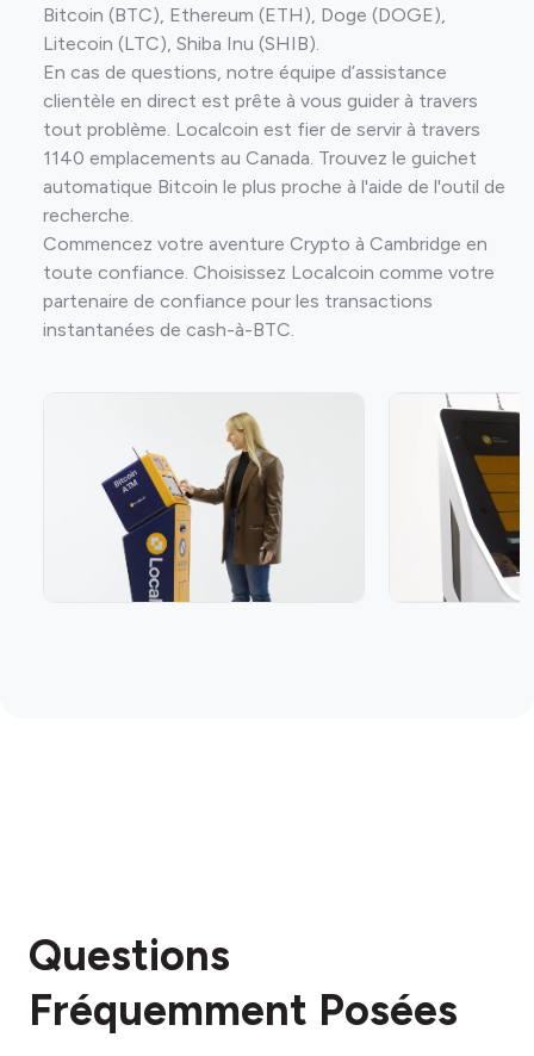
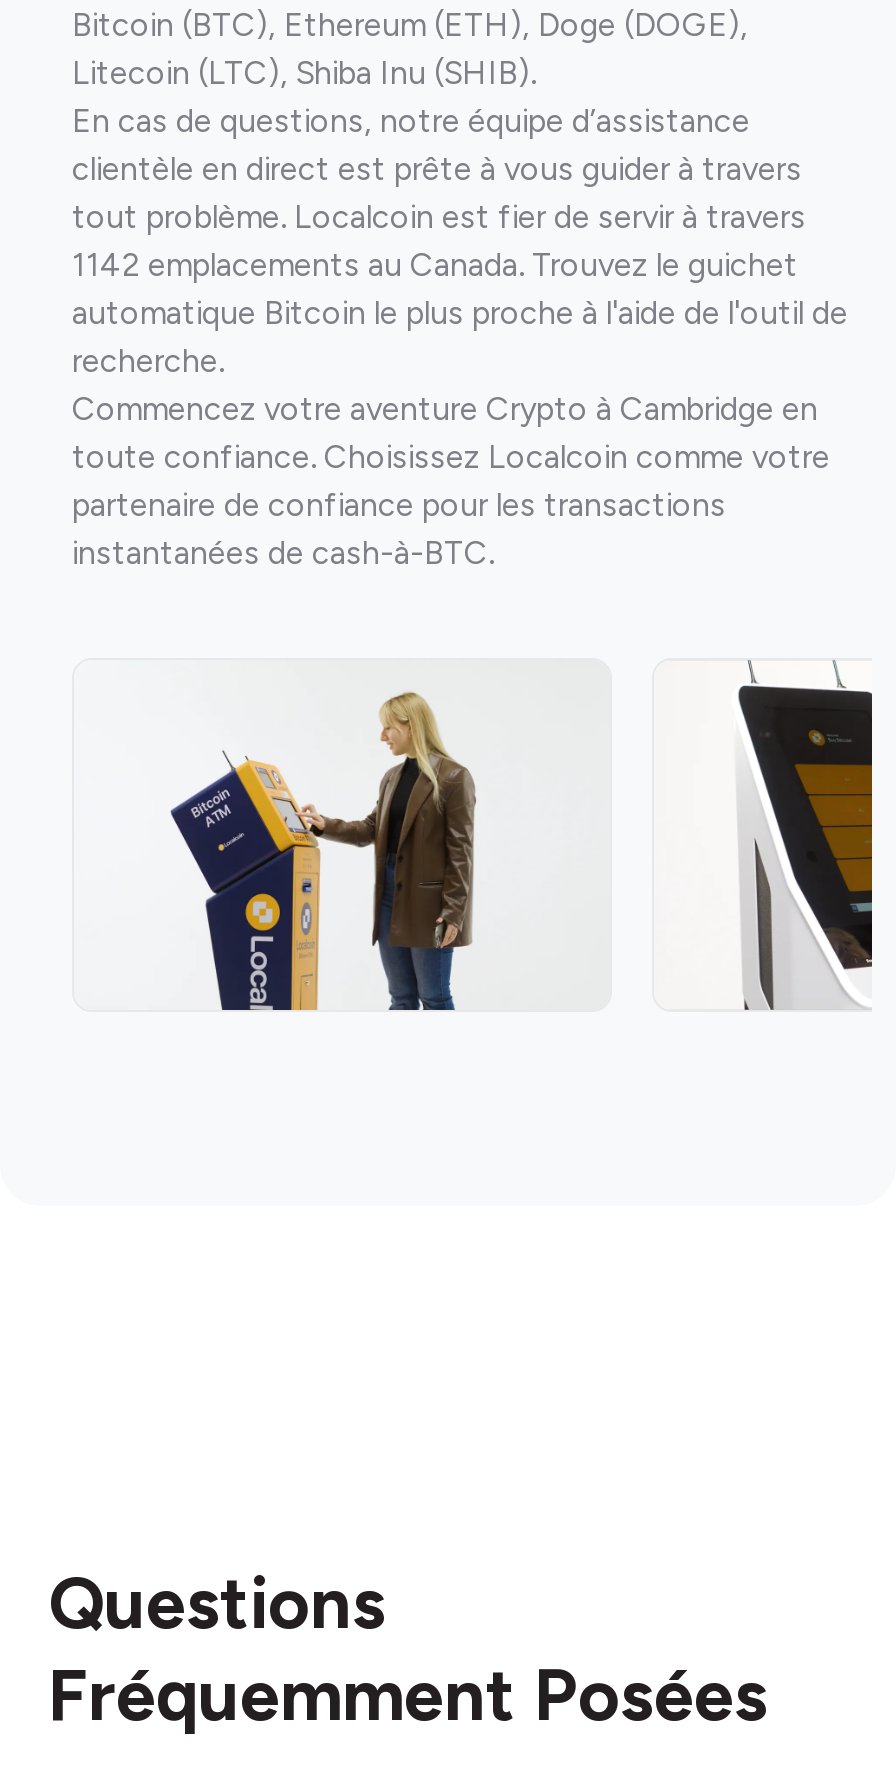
[43,147,477,169] 1140 emplacements au Canada. Trouvez le guichet -> [72,246,798,284] 1142 emplacements au Canada. Trouvez le guichet

